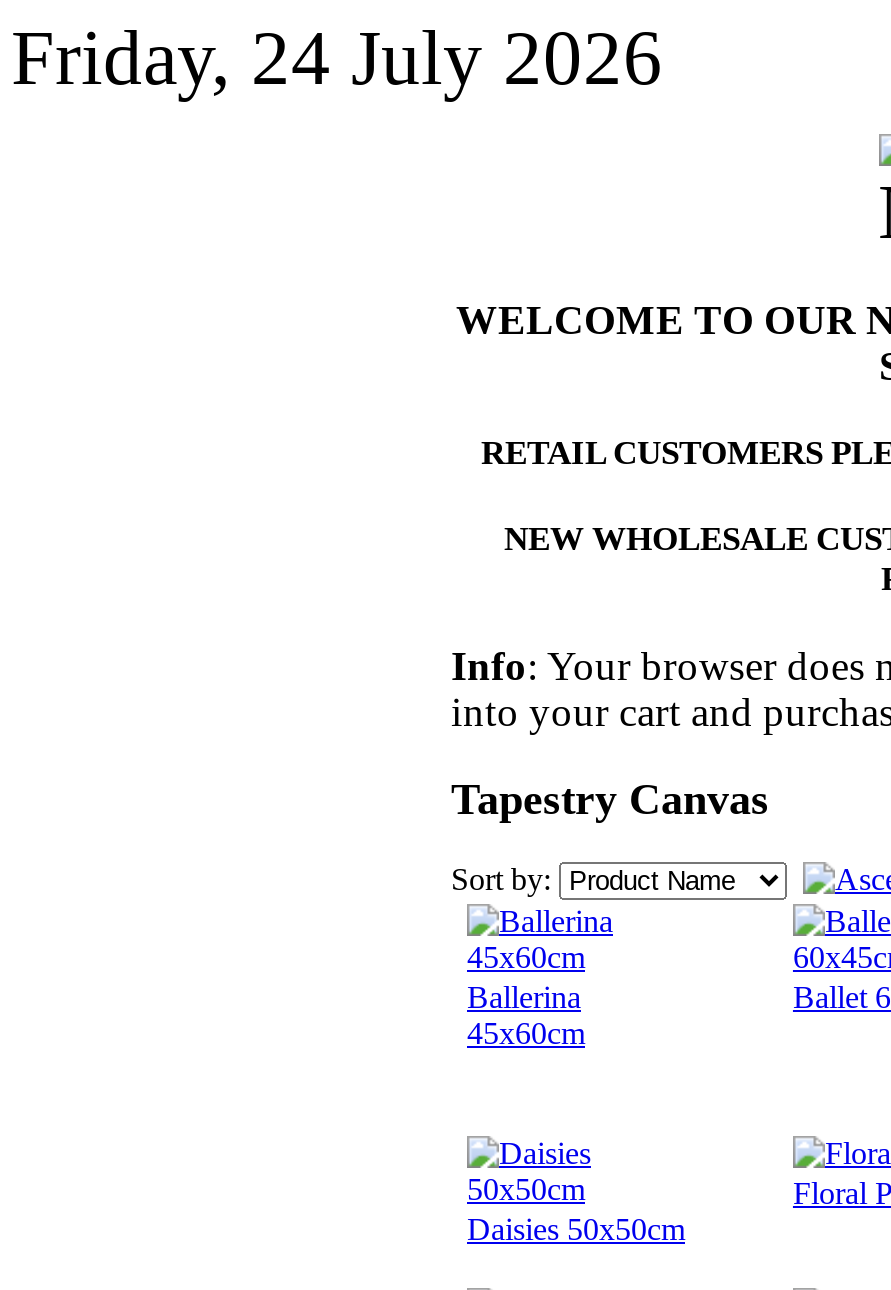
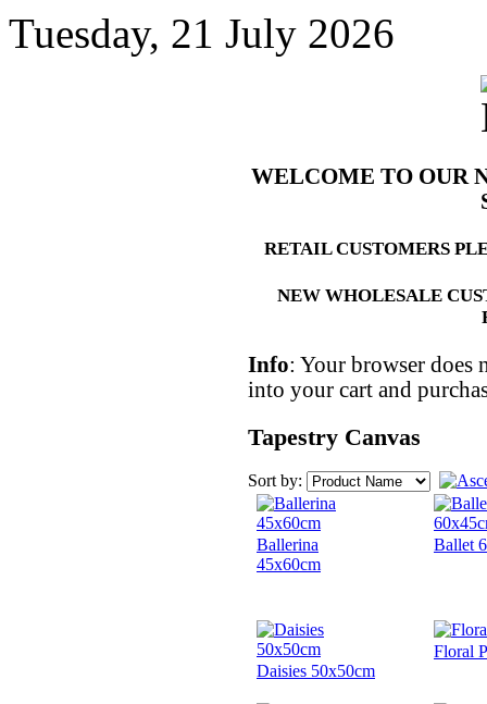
[11,14,663,100] Friday, 24 July 2026 -> [9,10,395,57] Tuesday, 21 July 2026

